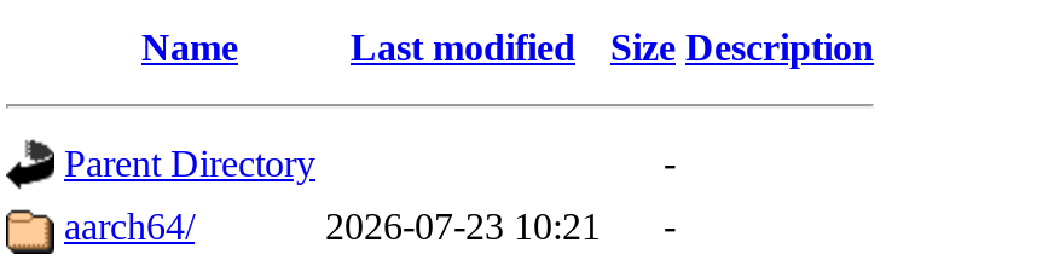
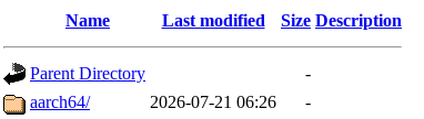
[325,206,601,247] 2026-07-23 10:21 -> [150,93,276,111] 2026-07-21 06:26

